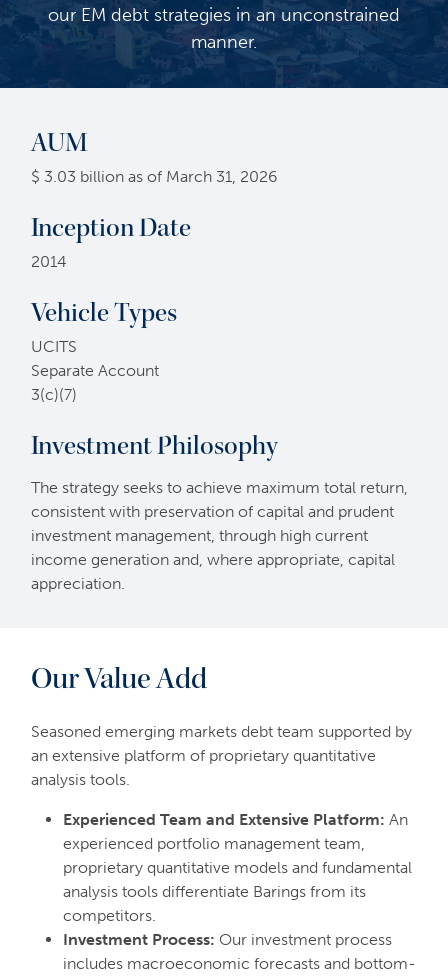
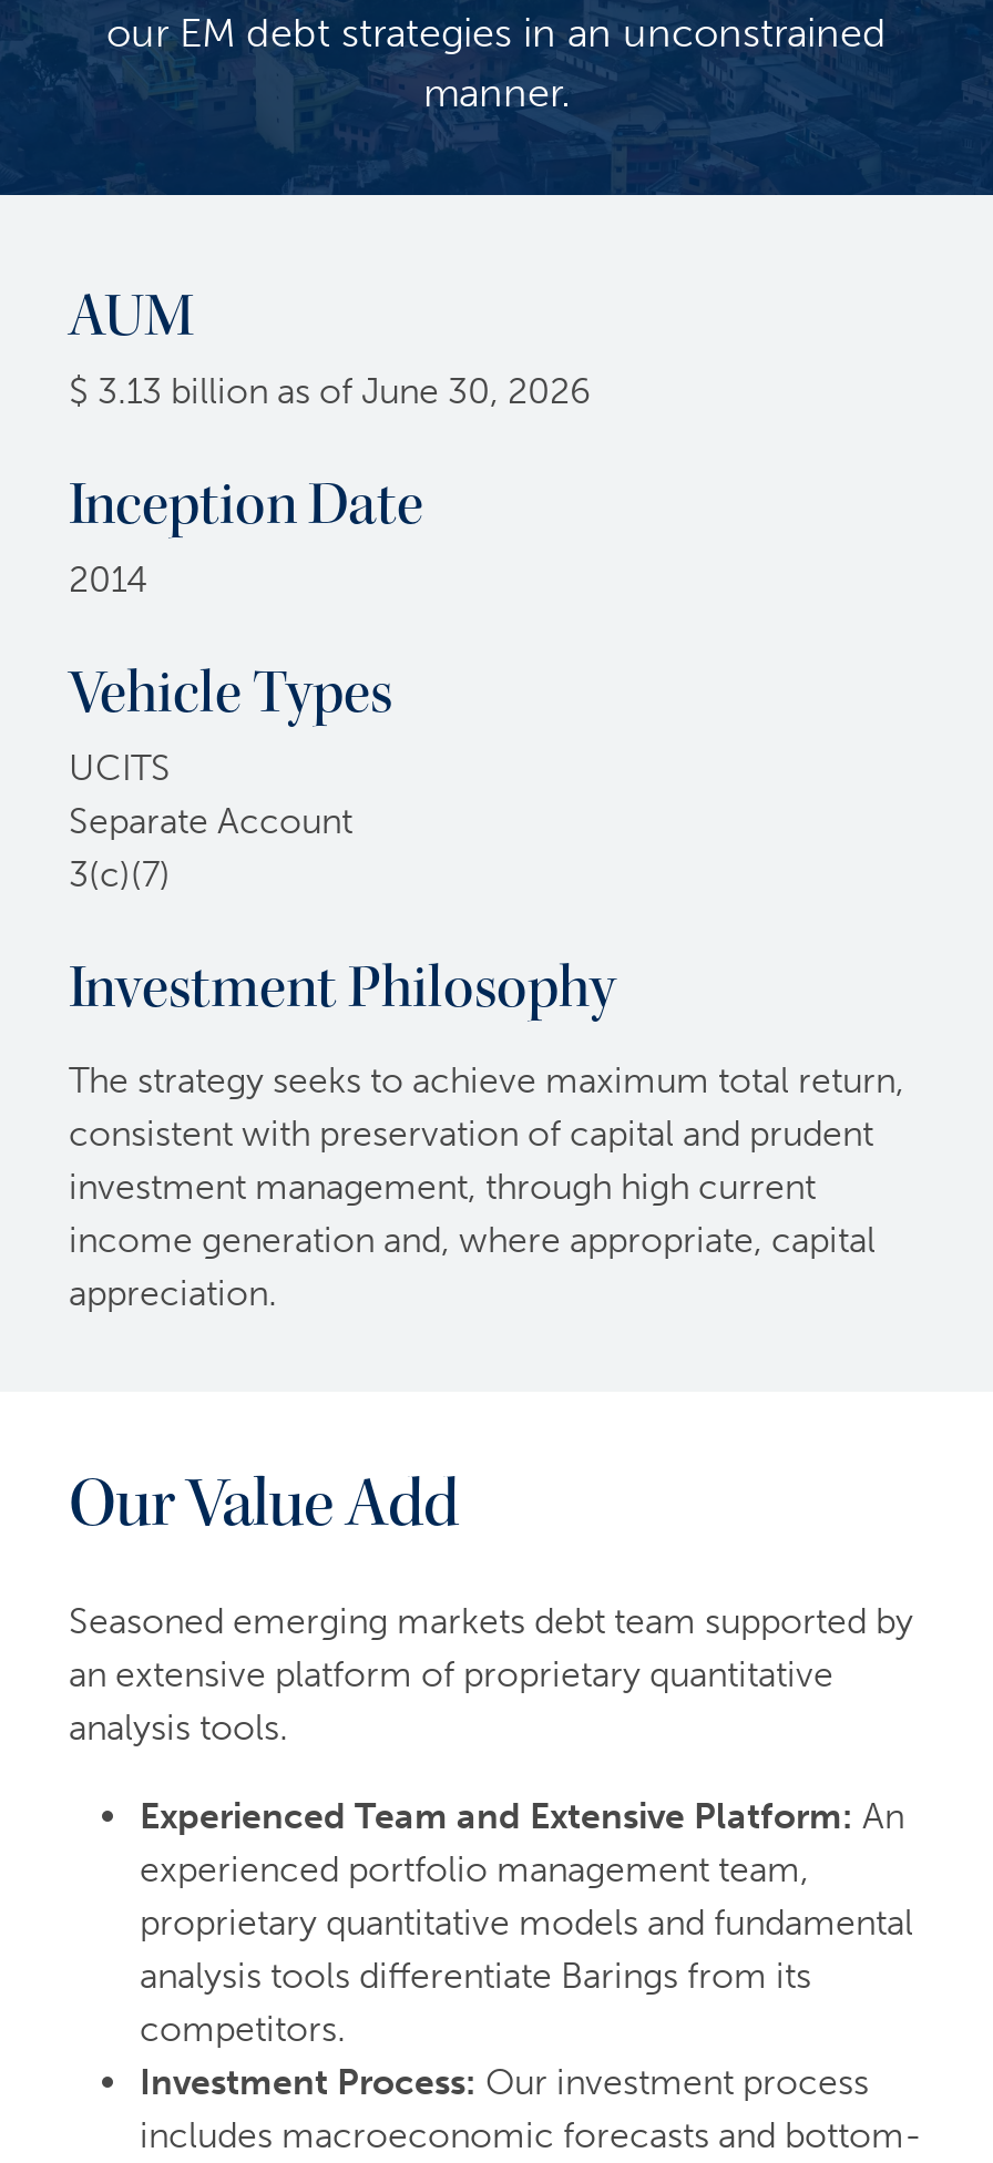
[31,167,278,186] $ 3.03 billion as of March 31, 2026 -> [69,370,592,412] $ 3.13 billion as of June 30, 2026

